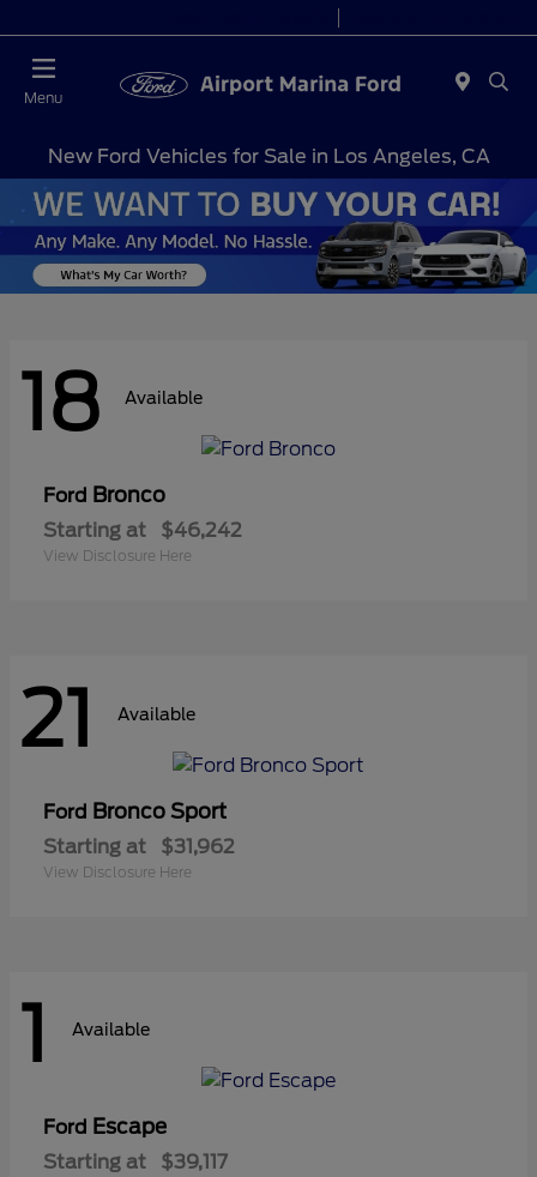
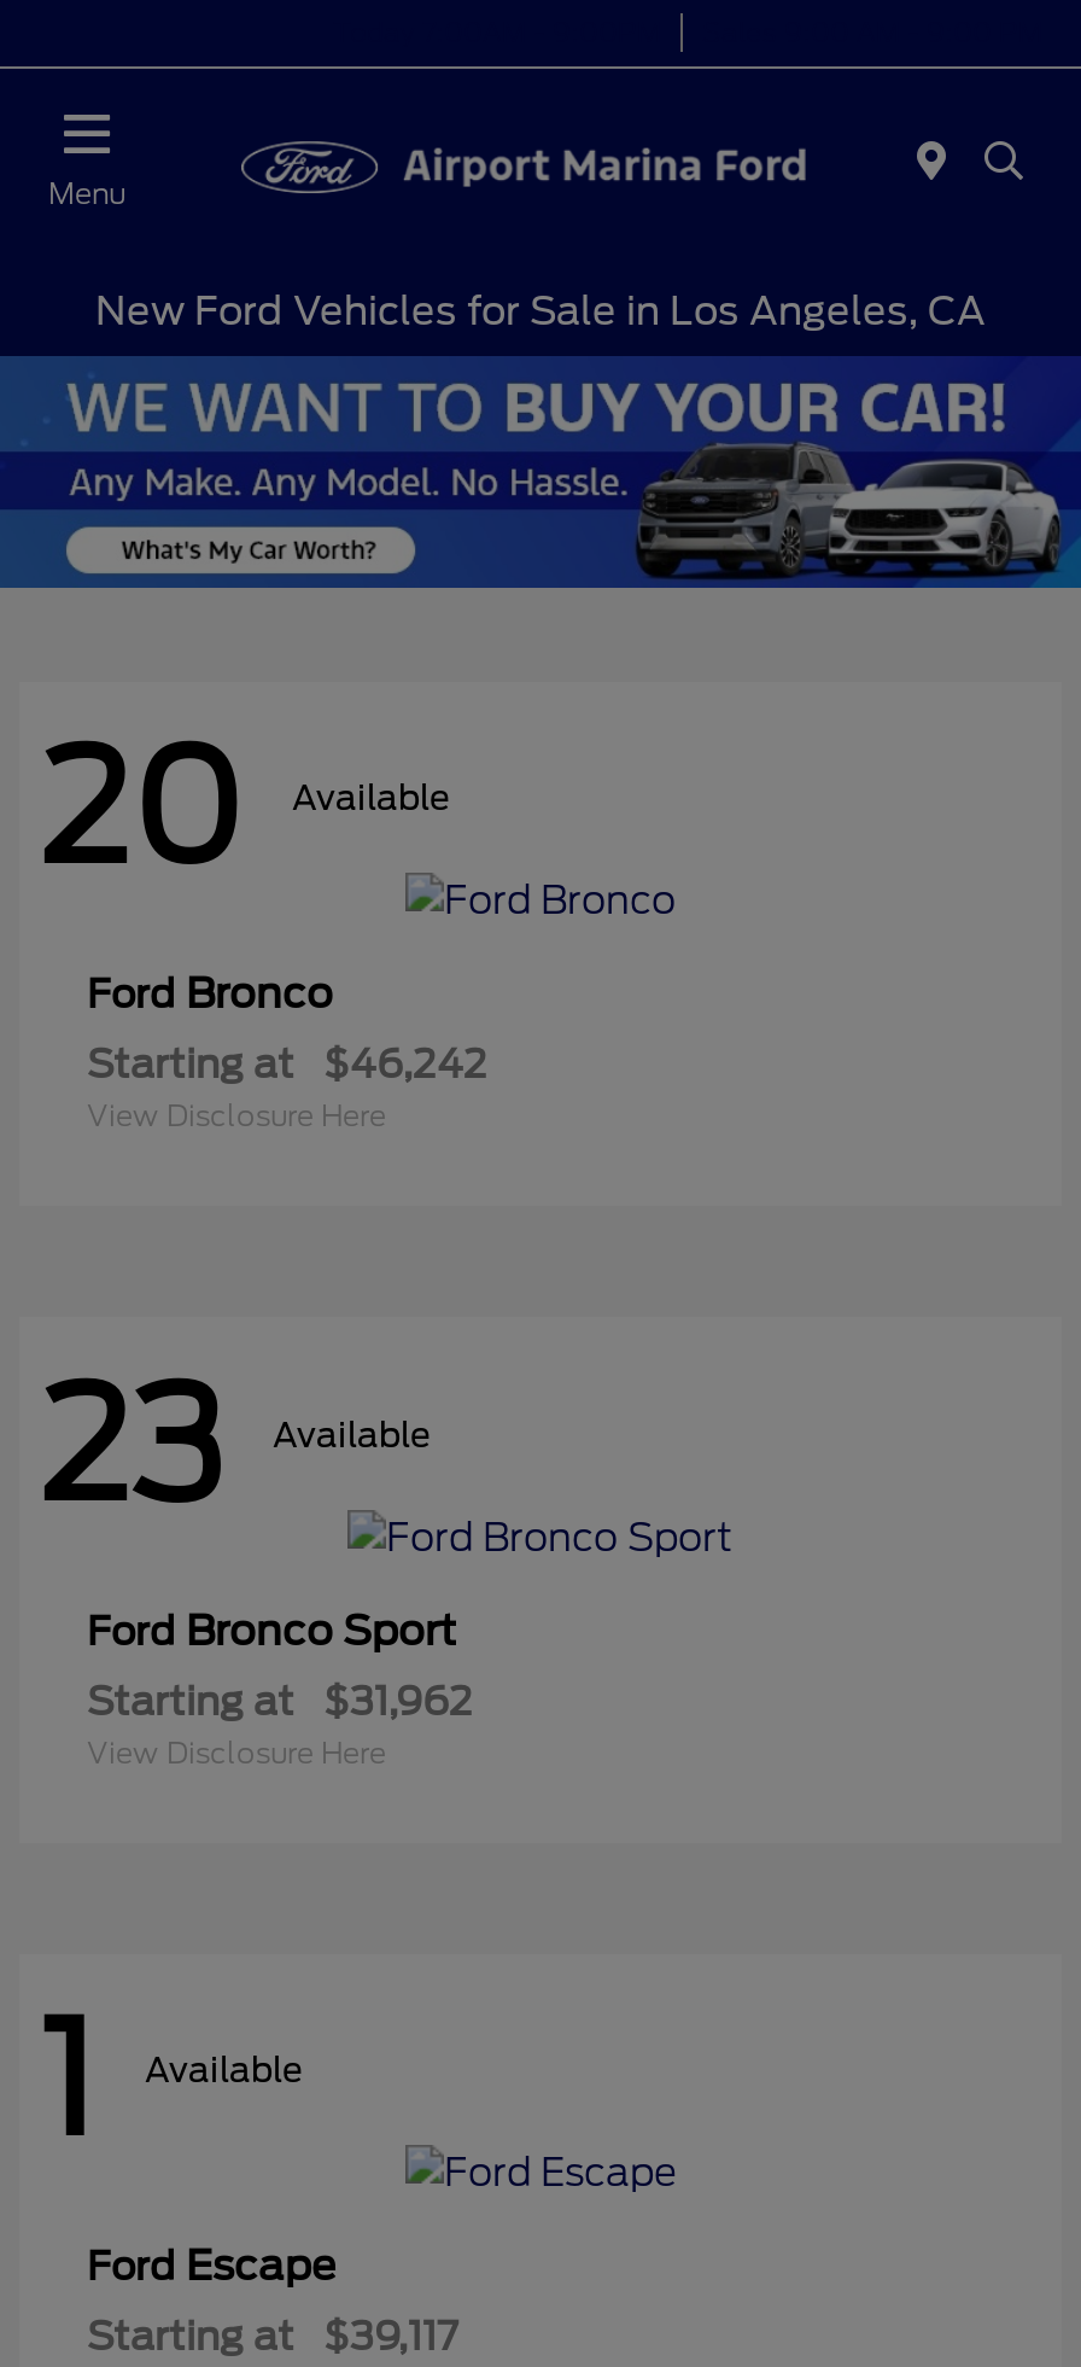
[19,357,203,449] 18 Available -> [39,716,449,900] 20 Available
[19,673,195,764] 21 Available -> [39,1353,430,1536] 23 Available

